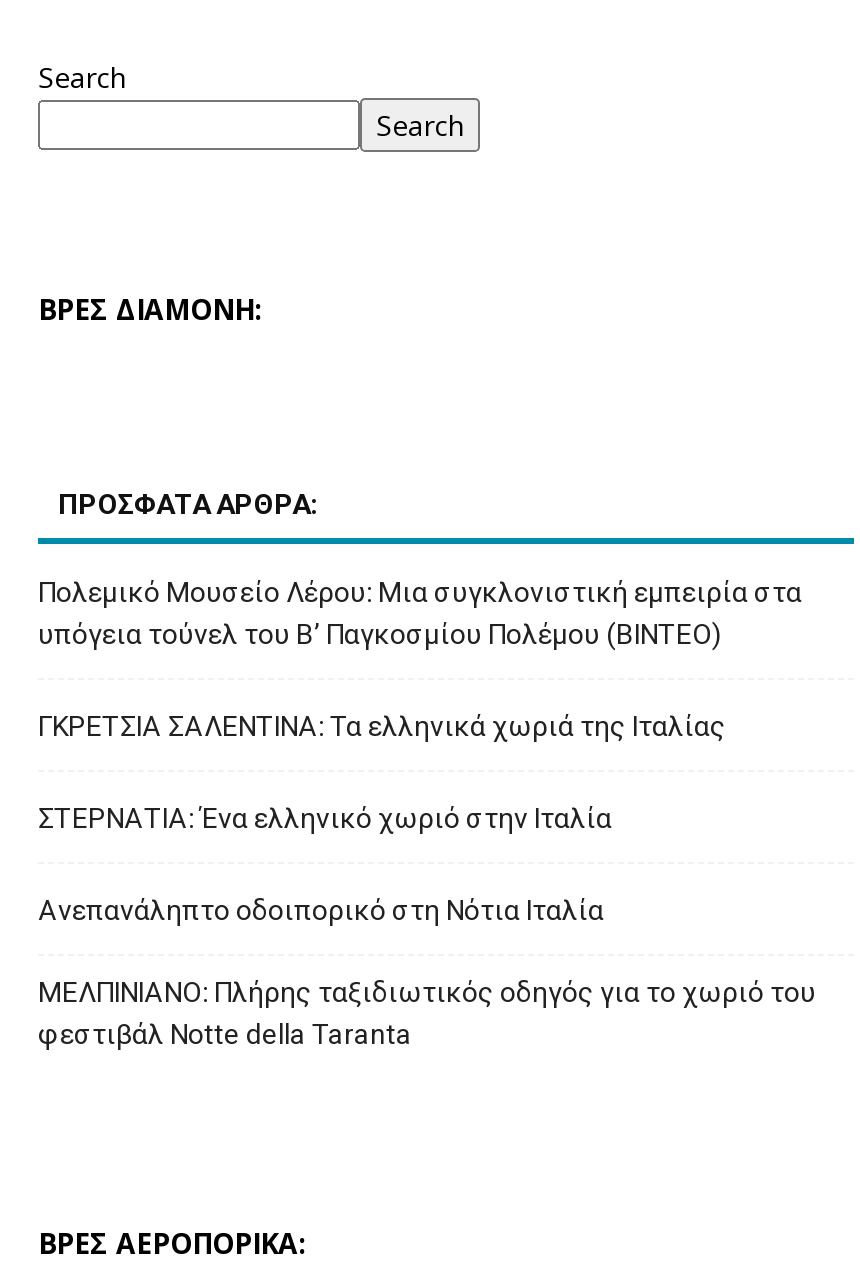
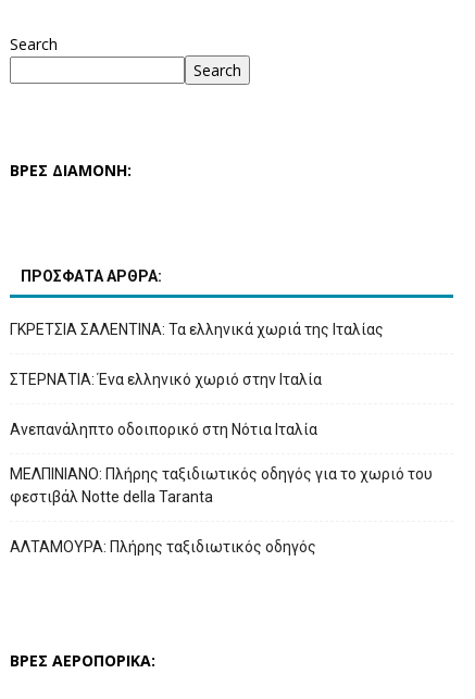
[38,577,802,651] Πολεμικό Μουσείο Λέρου: Μια συγκλονιστική εμπειρία στα | υπόγεια τούνελ του Β’ Παγκοσμίου Πολέμου (ΒΙΝΤΕΟ) -> none
moved [38,711,816,1051] -> [10,321,433,506]: ΓΚΡΕΤΣΙΑ ΣΑΛΕΝΤΙΝΑ: Τα ελληνικά χωριά της Ιταλίας | ΣΤΕΡΝΑΤΙΑ: Ένα ελληνικό χωριό στην Ιταλία | Ανεπανάληπτο οδοιπορικό στη Νότια Ιταλία | ΜΕΛΠΙΝΙΑΝΟ: Πλήρης ταξιδιωτικός οδηγός για το χωριό του | φεστιβάλ Notte della Taranta
none -> [10,539,316,556] ΑΛΤΑΜΟΥΡΑ: Πλήρης ταξιδιωτικός οδηγός

